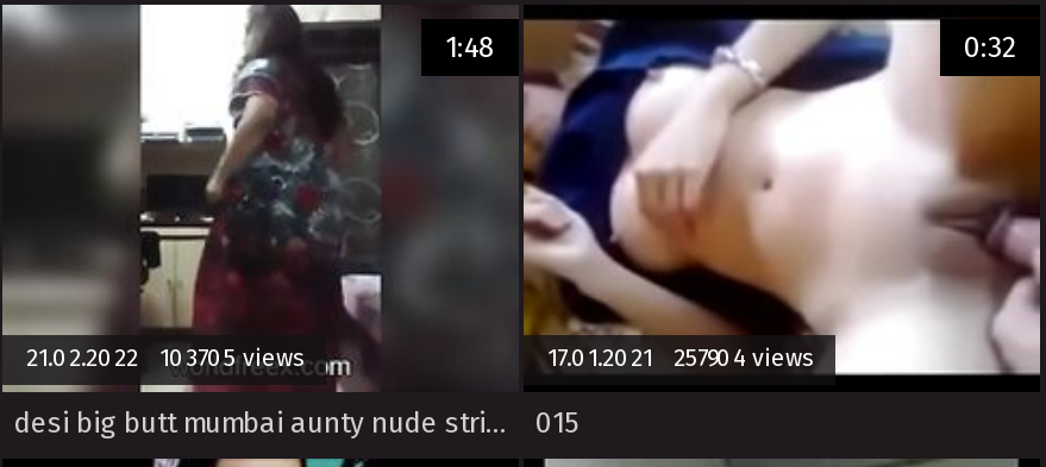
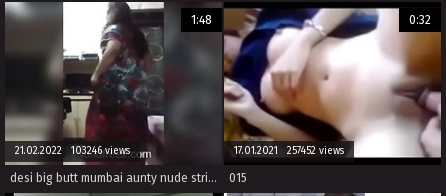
[26,345,302,373] 21.02.2022 103705 views -> [15,144,130,156] 21.02.2022 103246 views
[547,345,812,373] 17.01.2021 257904 views -> [234,144,344,156] 17.01.2021 257452 views

